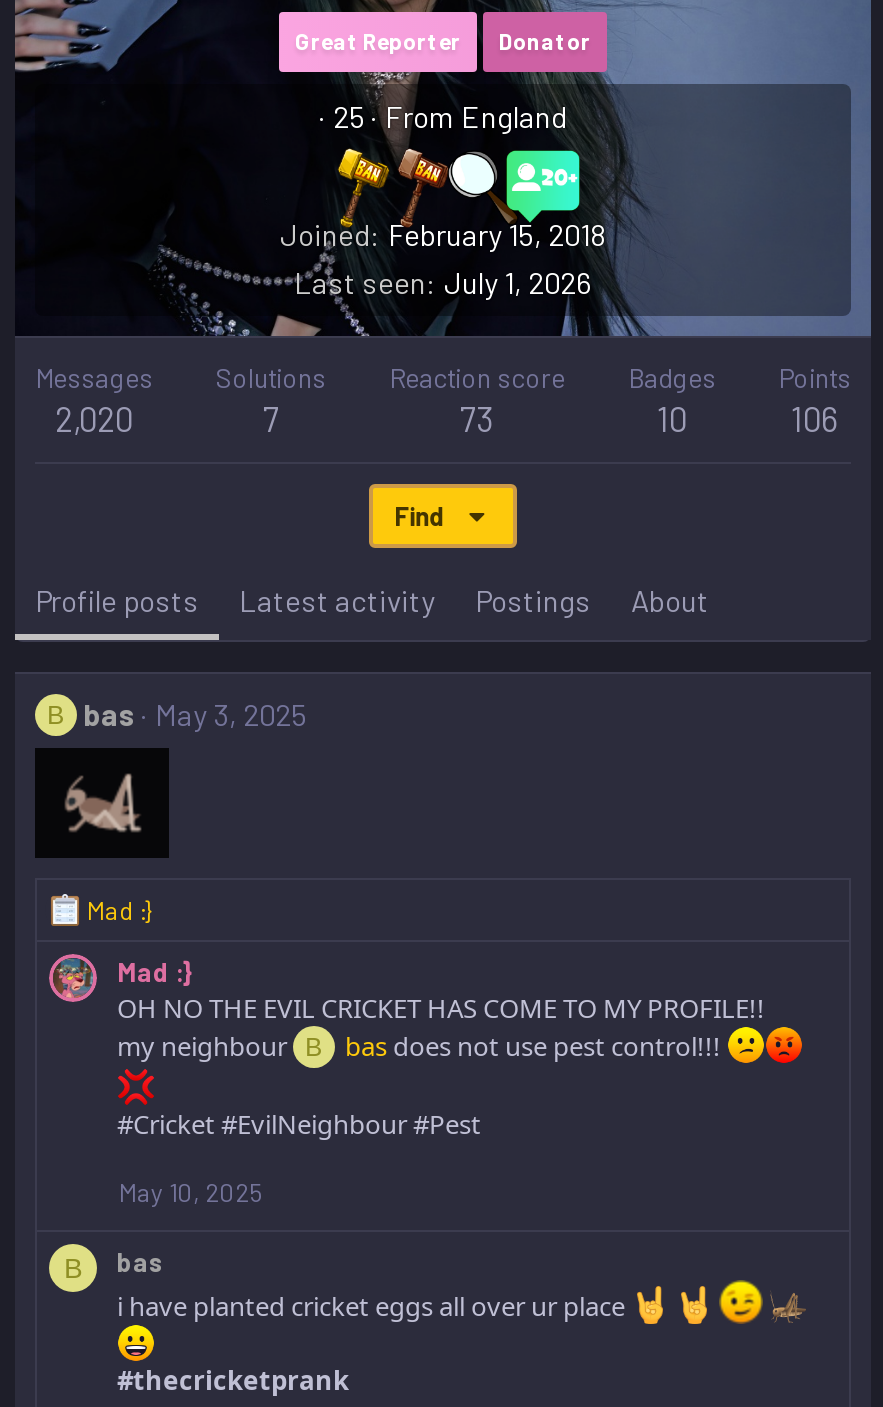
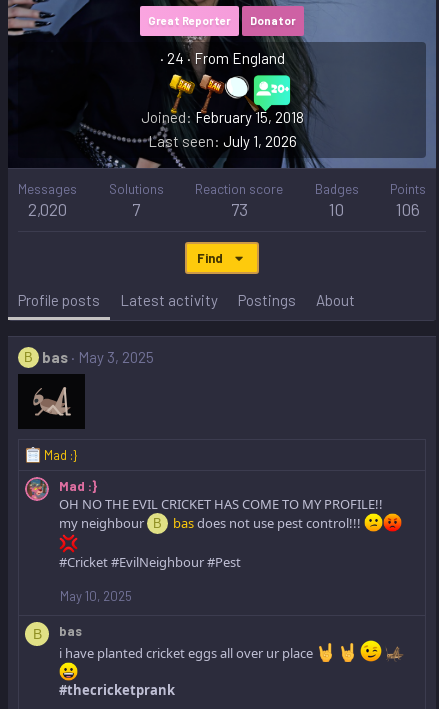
[319,98,567,134] · 25 · From England -> [159,49,284,67] · 24 · From England

